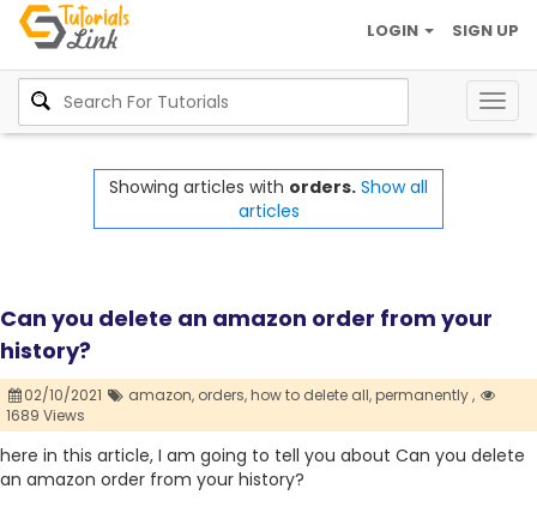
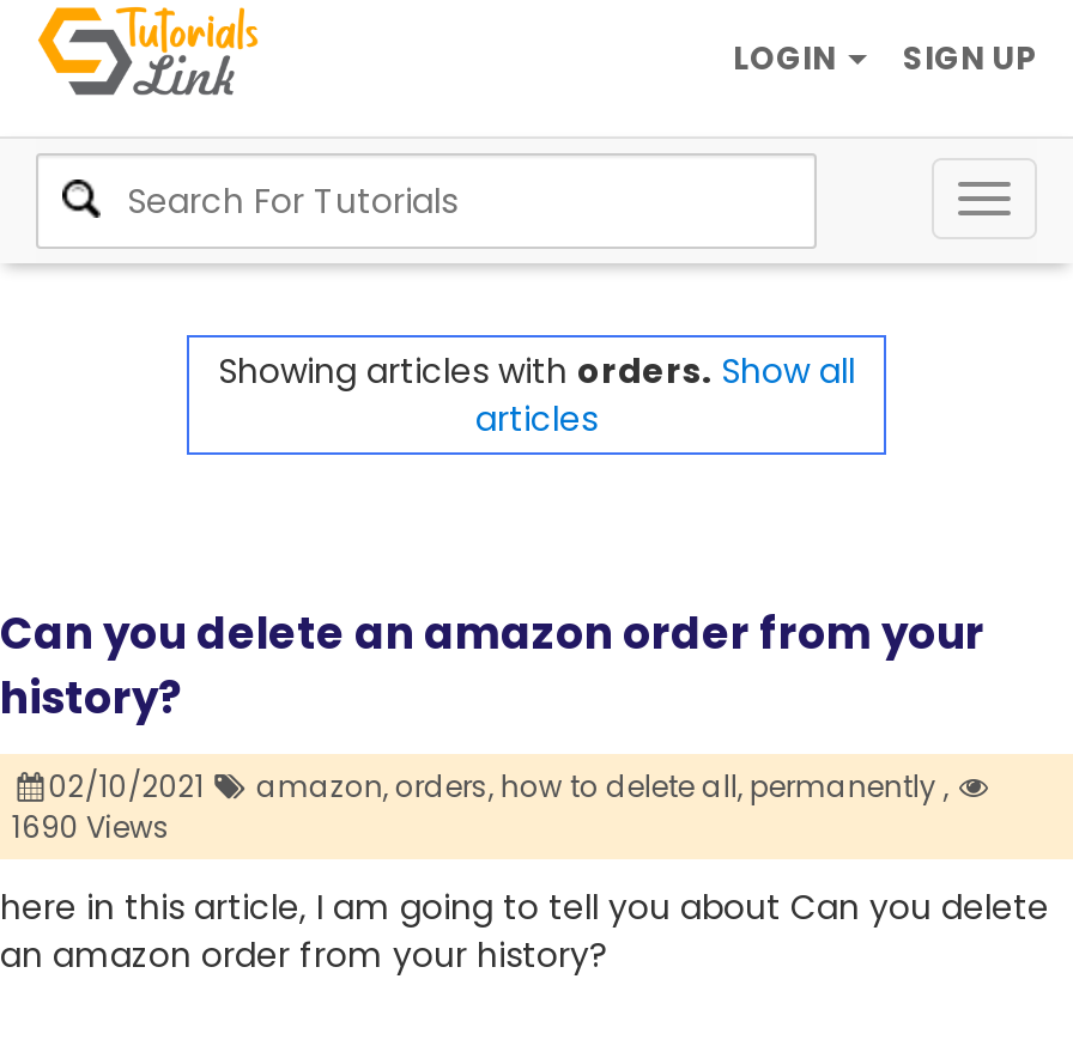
[6,406,85,426] 1689 Views -> [12,808,170,848] 1690 Views

